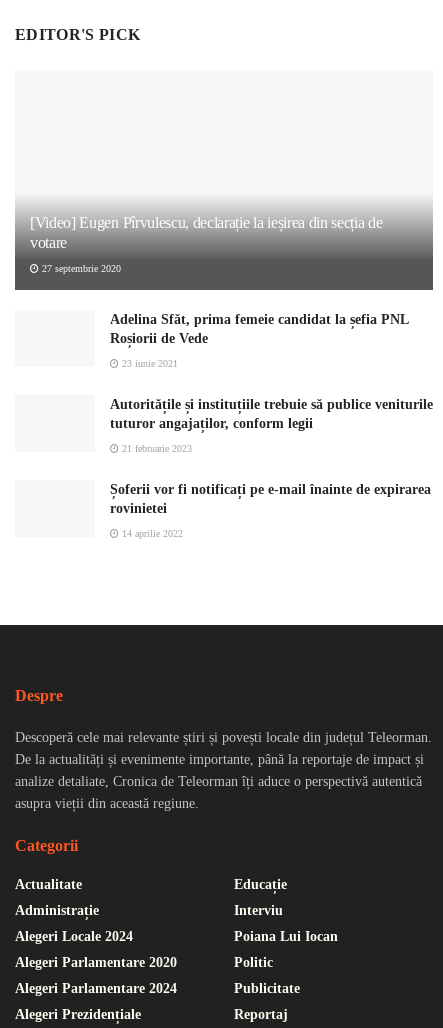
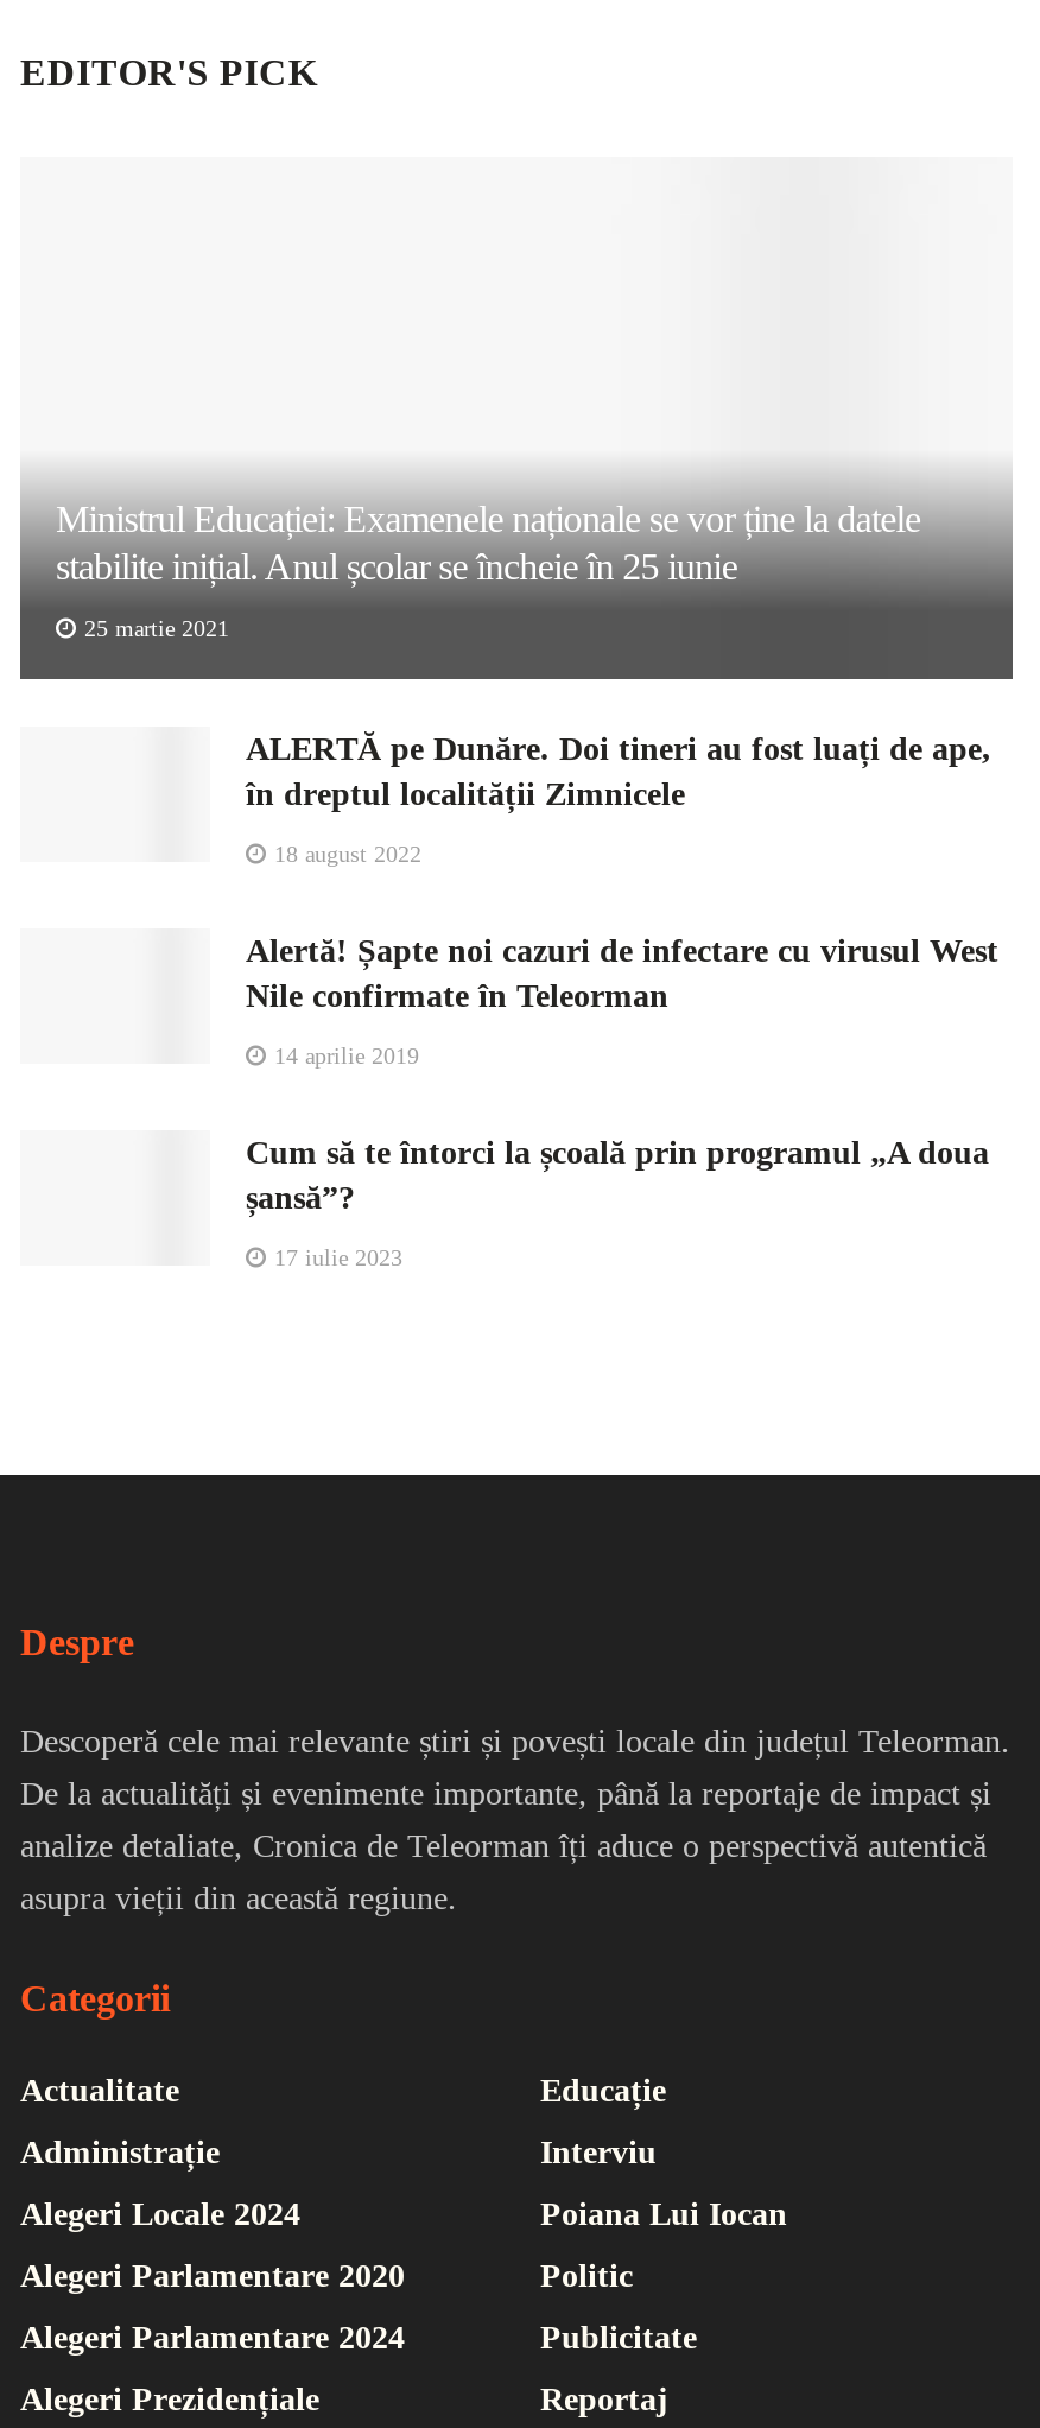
[30,214,382,251] [Video] Eugen Pîrvulescu, declarație la ieșirea din secția de | votare -> [56,498,921,586] Ministrul Educației: Examenele naționale se vor ține la datele | stabilite inițial. Anul școlar se încheie în 25 iunie
[39,263,121,274] 27 septembrie 2020 -> [77,615,229,641] 25 martie 2021
[110,312,408,346] Adelina Sfăt, prima femeie candidat la șefia PNL | Roșiorii de Vede -> [246,731,991,812] ALERTĂ pe Dunăre. Doi tineri au fost luați de ape, | în dreptul localității Zimnicele
[119,358,178,369] 23 iunie 2021 -> [267,840,421,866] 18 august 2022
[110,397,433,431] Autoritățile și instituțiile trebuie să publice veniturile | tuturor angajaților, conform legii -> [246,933,998,1013] Alertă! Șapte noi cazuri de infectare cu virusul West | Nile confirmate în Teleorman
[119,443,192,454] 21 februarie 2023 -> [267,1042,419,1068] 14 aprilie 2019
[110,482,431,516] Șoferii vor fi notificați pe e-mail înainte de expirarea | rovinietei -> [246,1135,989,1215] Cum să te întorci la școală prin programul „A doua | șansă”?
[119,528,183,539] 14 aprilie 2022 -> [267,1244,402,1270] 17 iulie 2023

